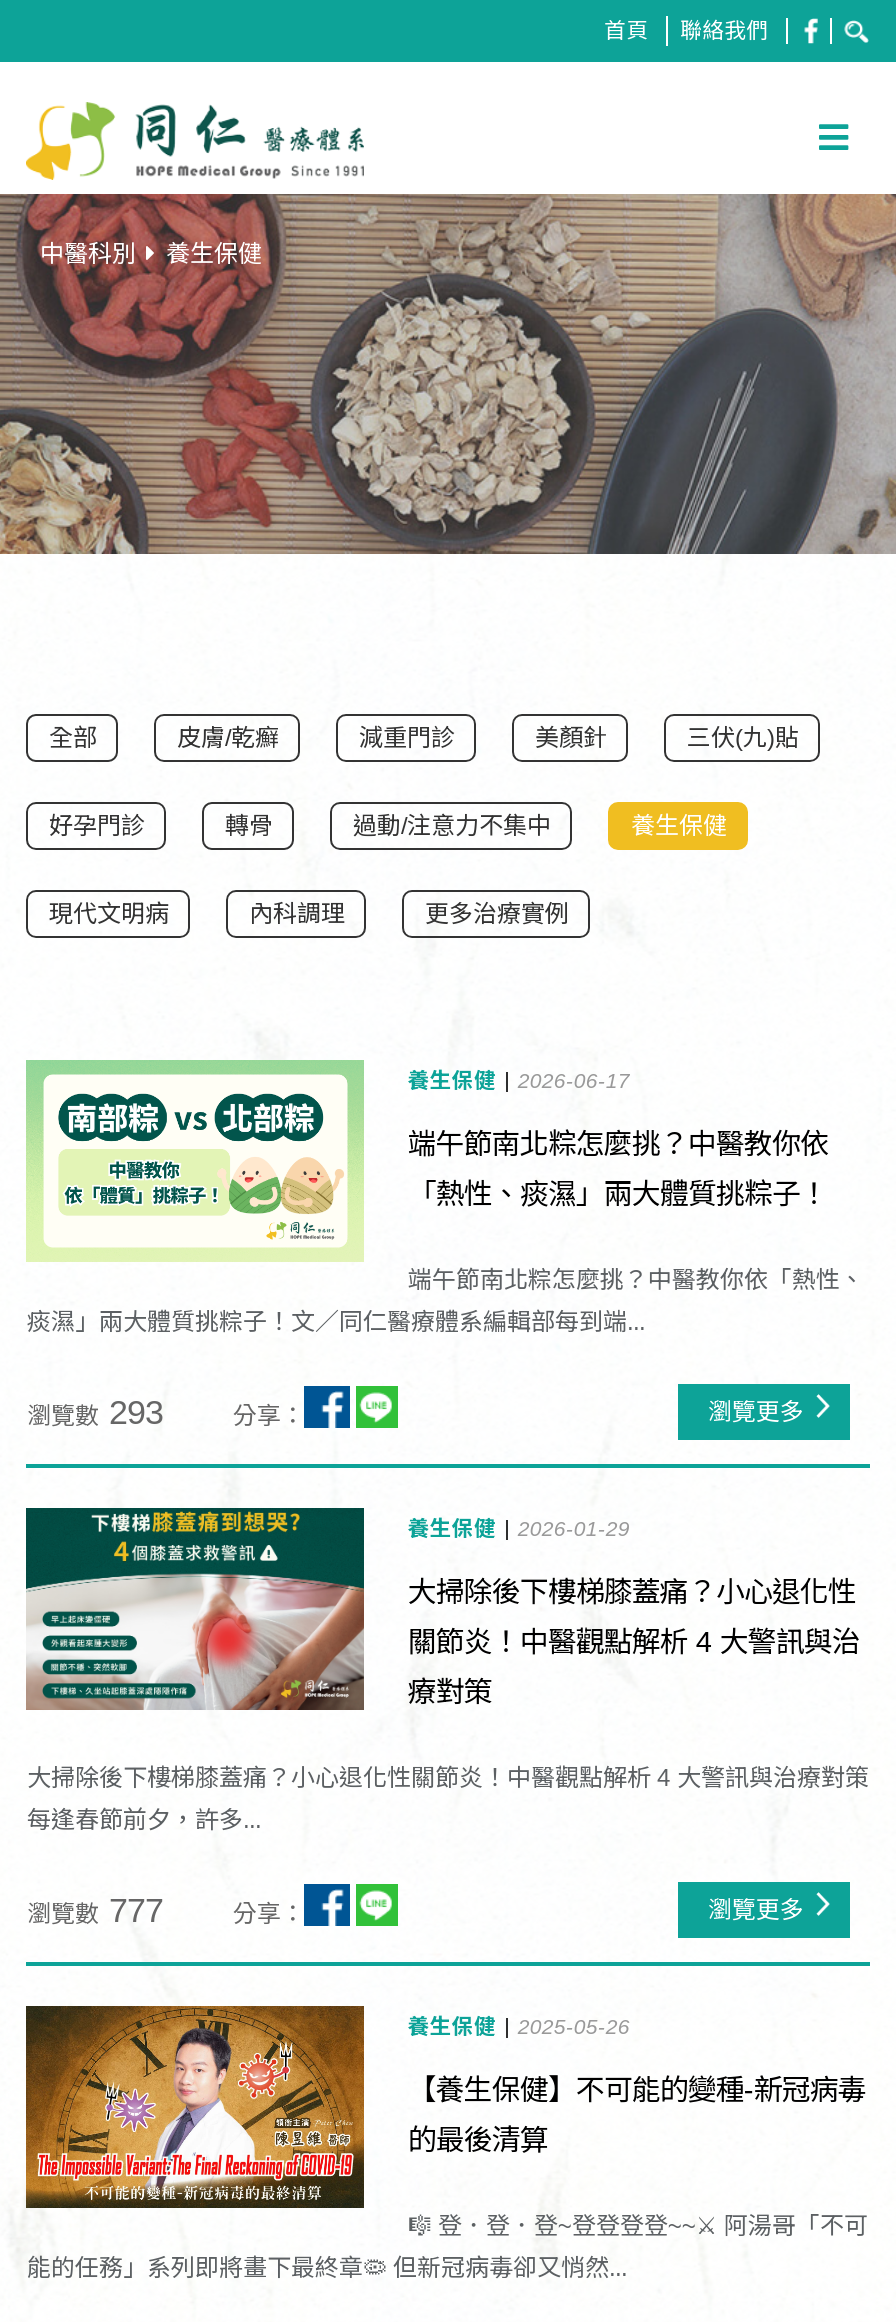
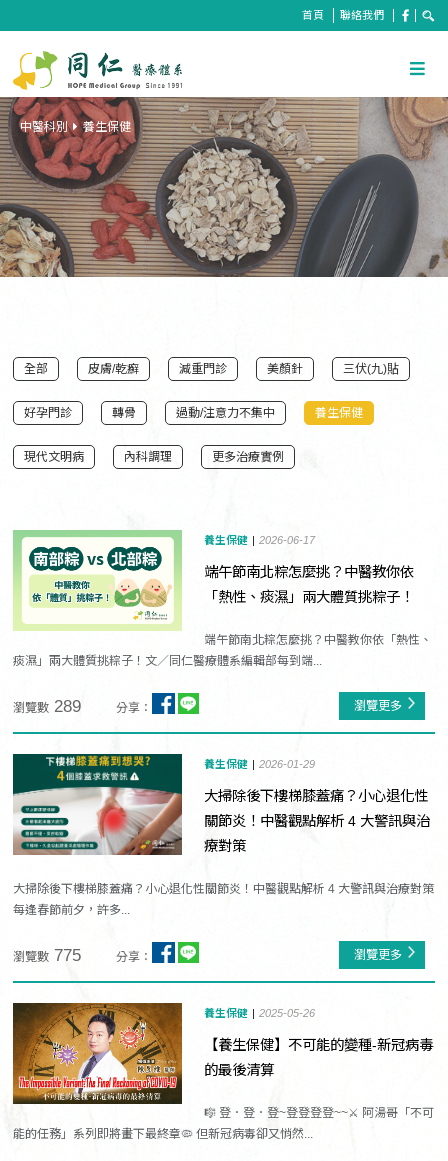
[27,1393,305,1431] 瀏覽數 293 分享： -> [13,697,152,716] 瀏覽數 289 分享：
[27,1891,305,1929] 瀏覽數 777 分享： -> [13,946,152,965] 瀏覽數 775 分享：

